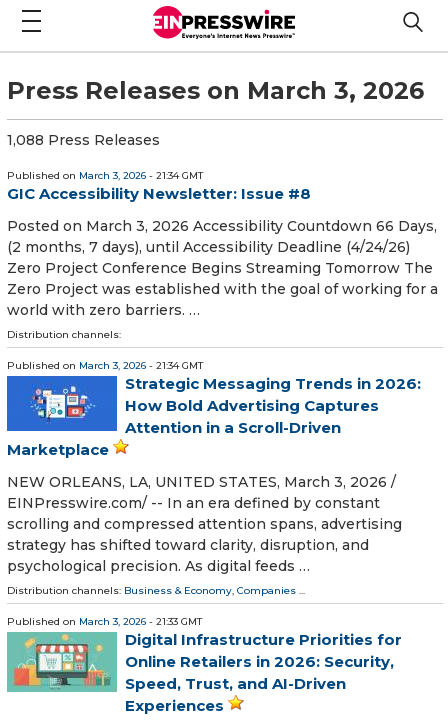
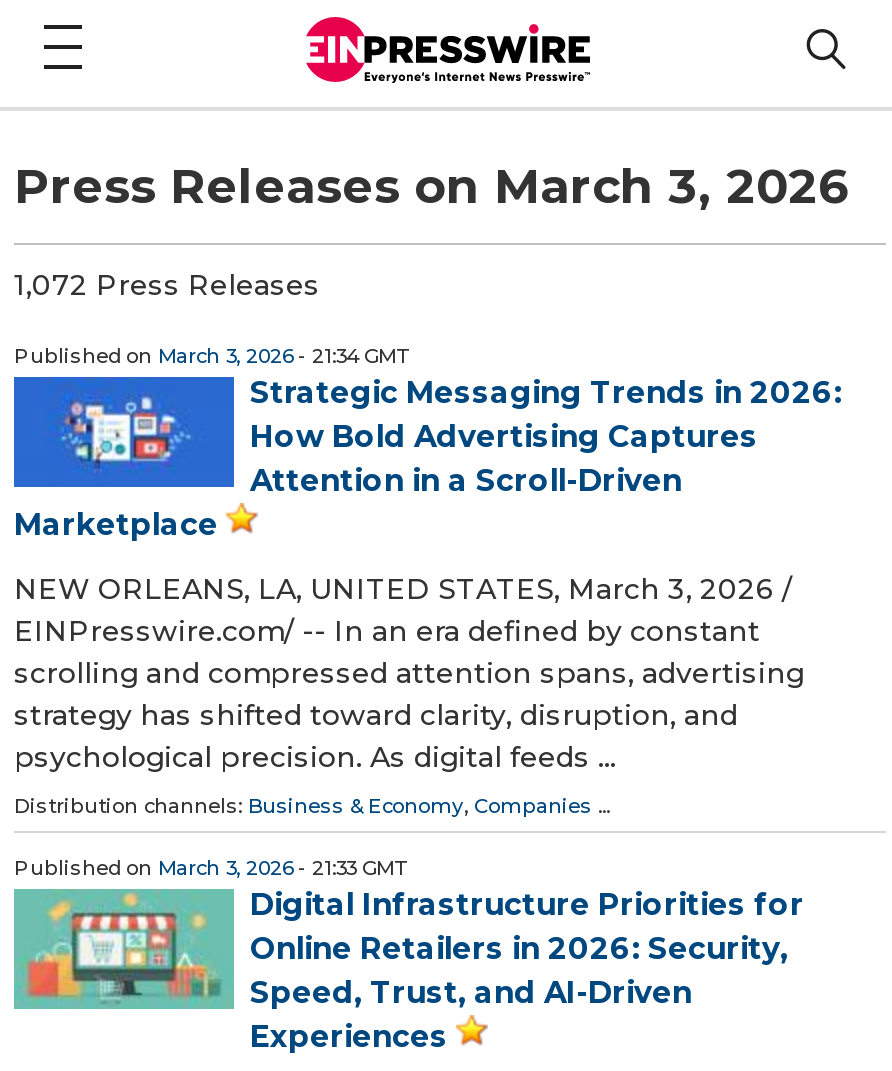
[7,131,438,341] 1,088 Press Releases | Published on March 3, 2026 - 21:34 GMT | GIC Accessibility Newsletter: Issue #8 | Posted on March 3, 2026 Accessibility Countdown 66 Days, | (2 months, 7 days), until Accessibility Deadline (4/24/26) | Zero Project Conference Begins Streaming Tomorrow The | Zero Project was established with the goal of working for a | world with zero barriers. … | Distribution channels: -> [14,267,320,303] 1,072 Press Releases

